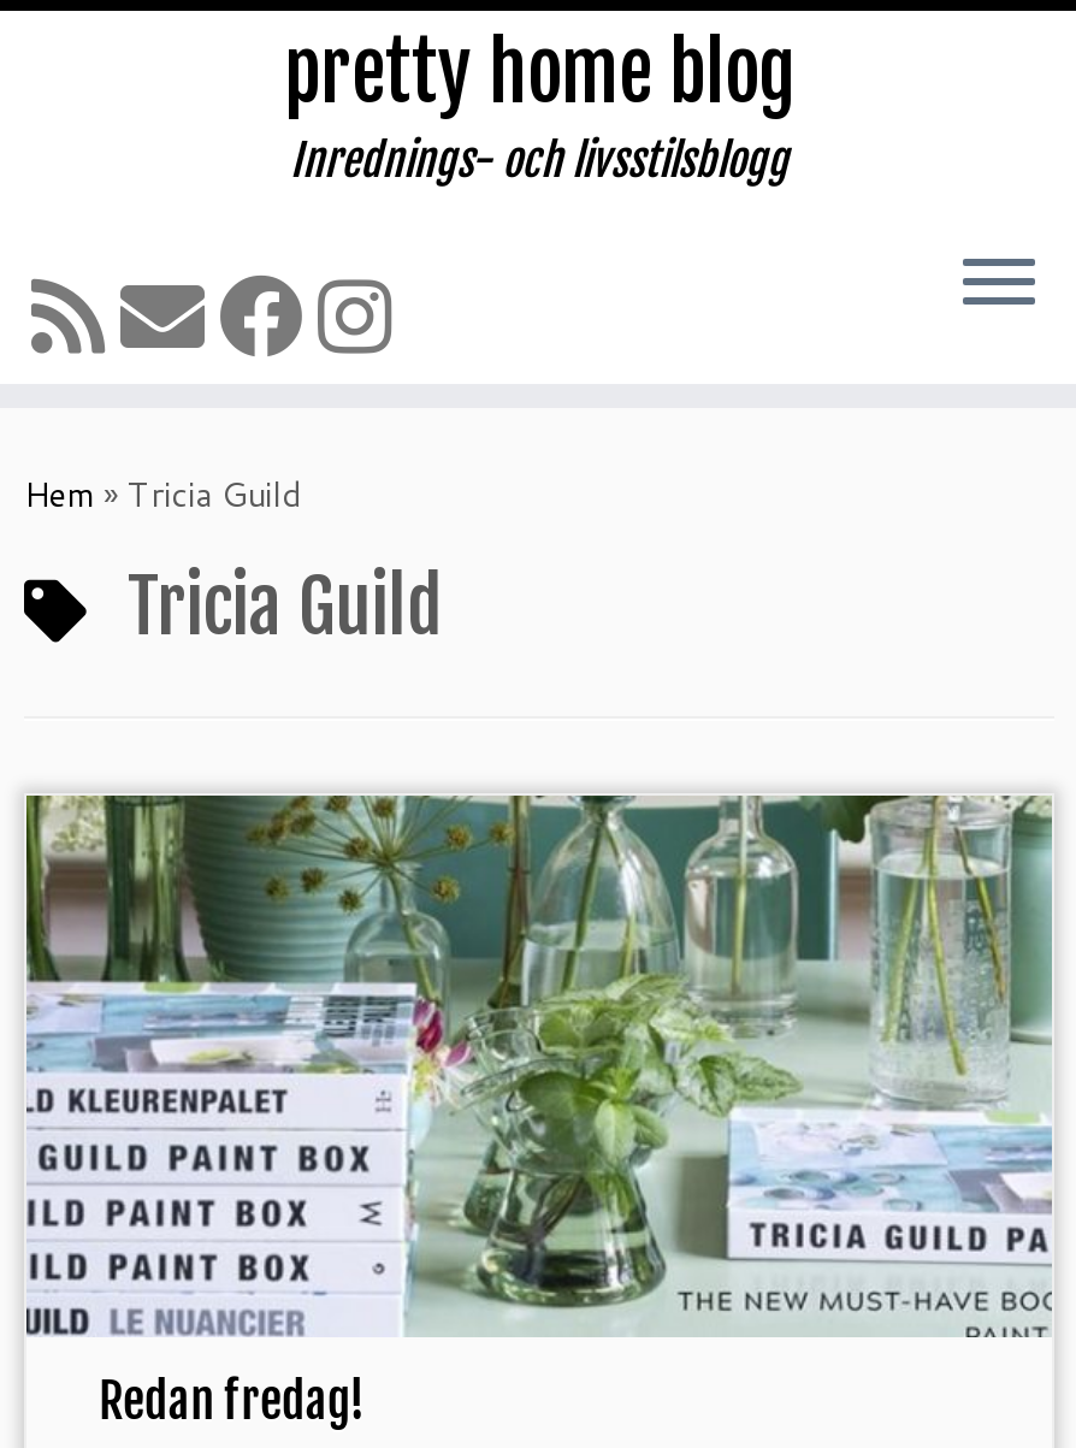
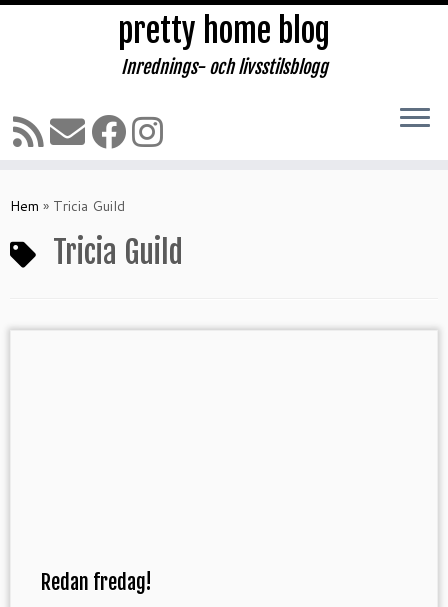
[24,793,1054,1340] [image] -> none

